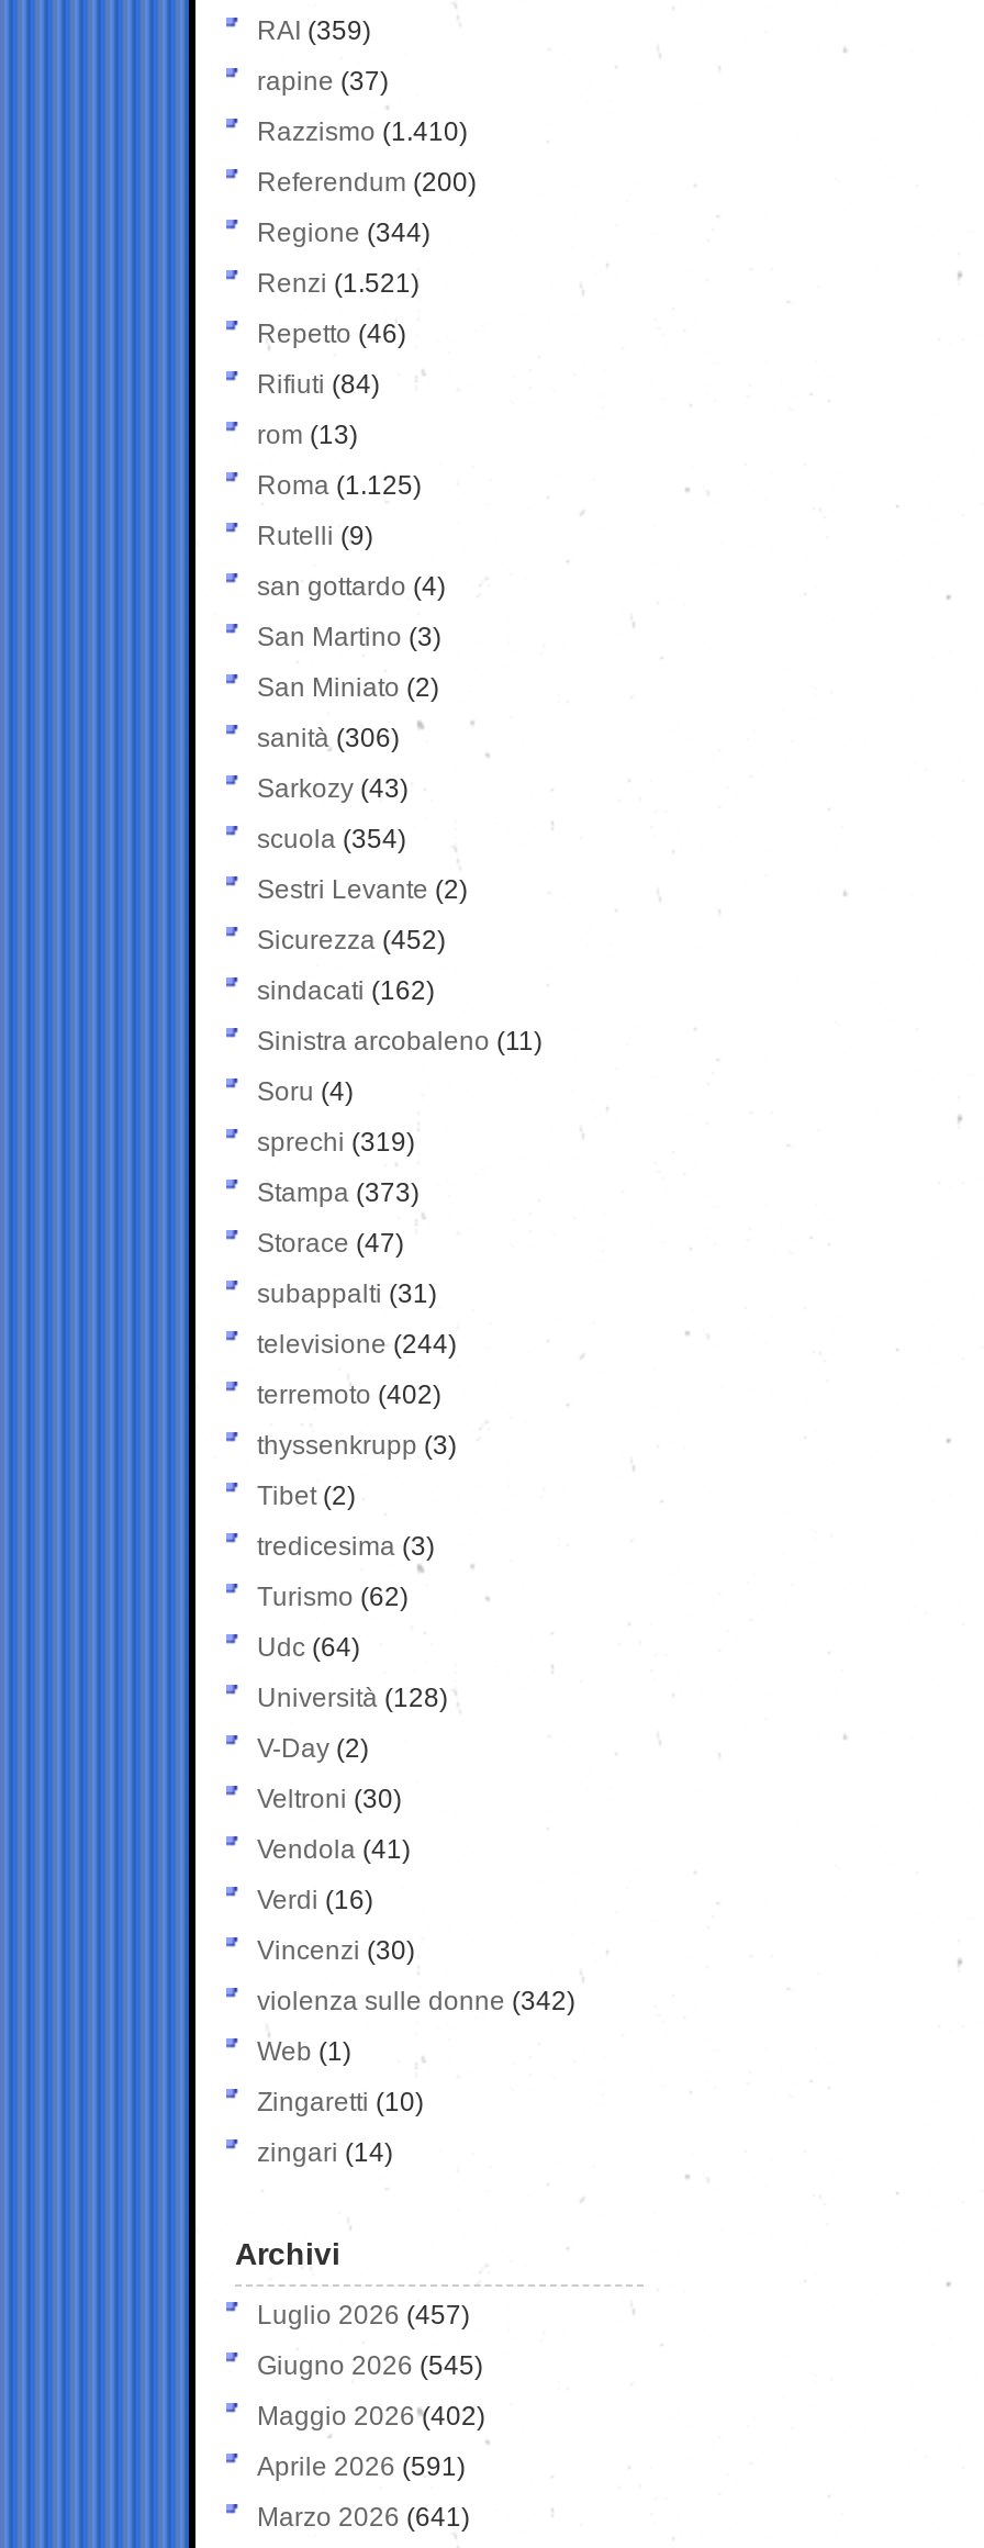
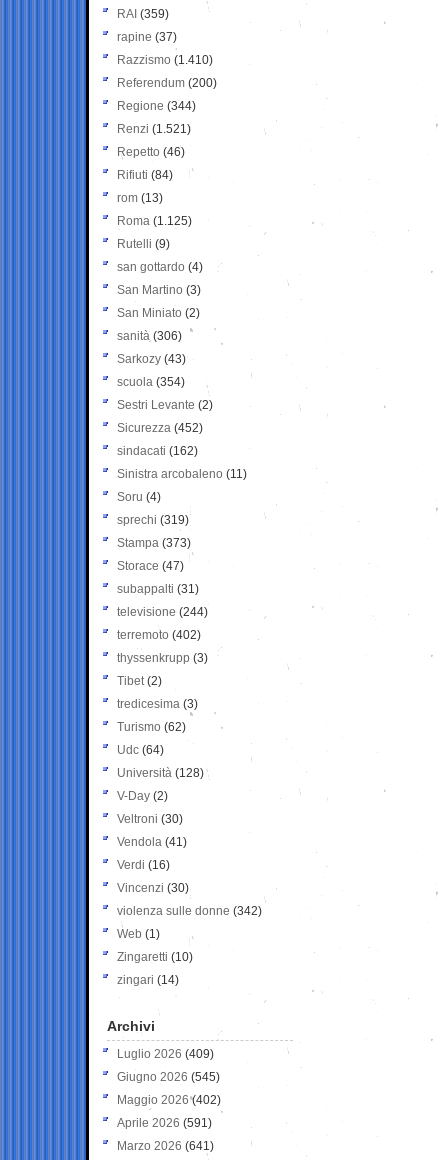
[257,2300,470,2330] Luglio 2026 (457) -> [117,1047,214,1061] Luglio 2026 (409)

